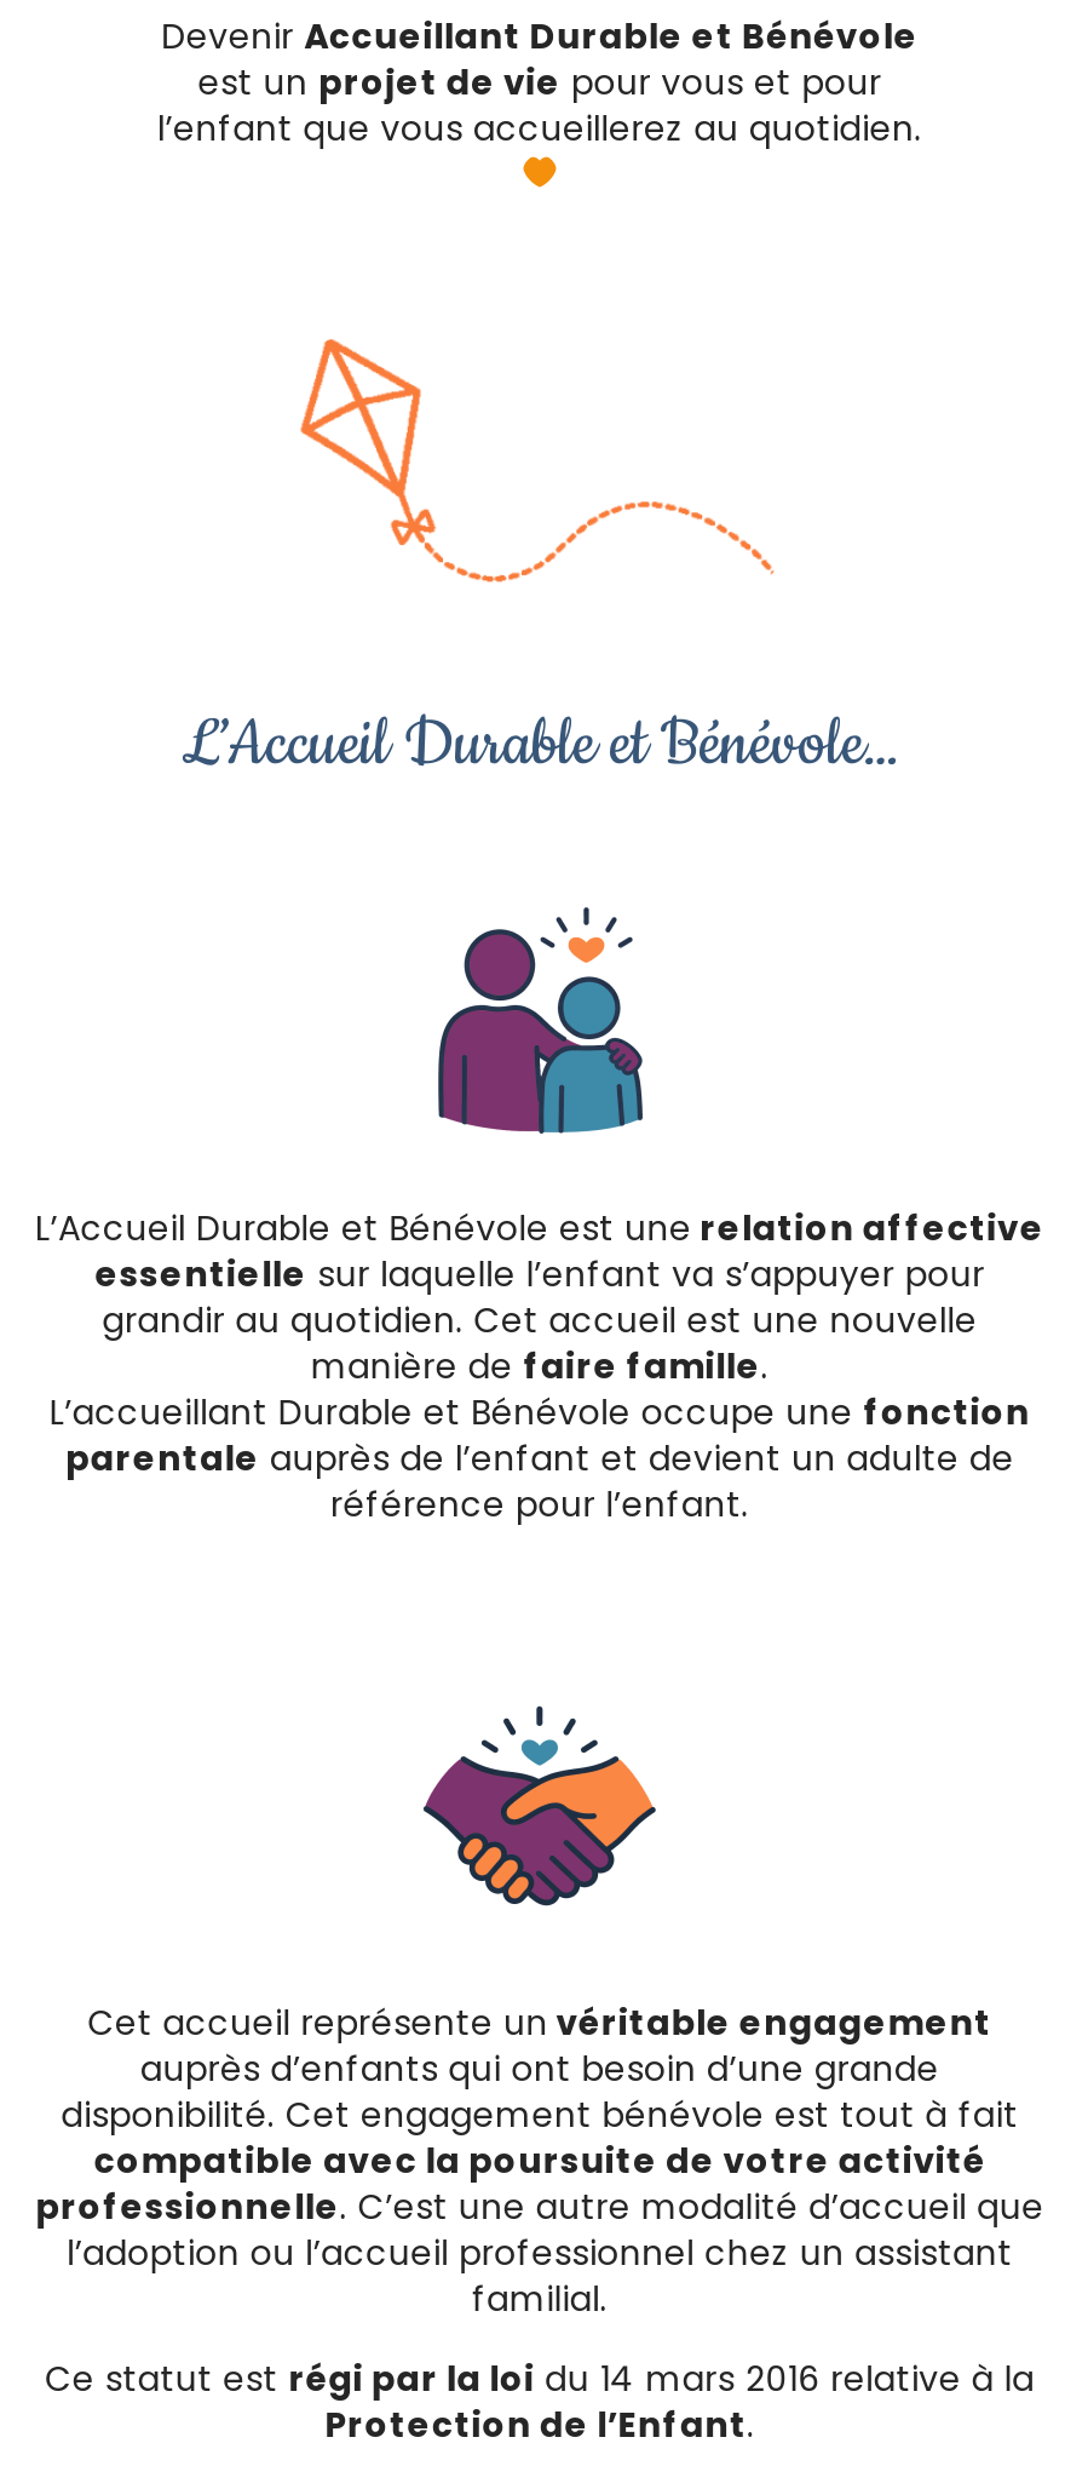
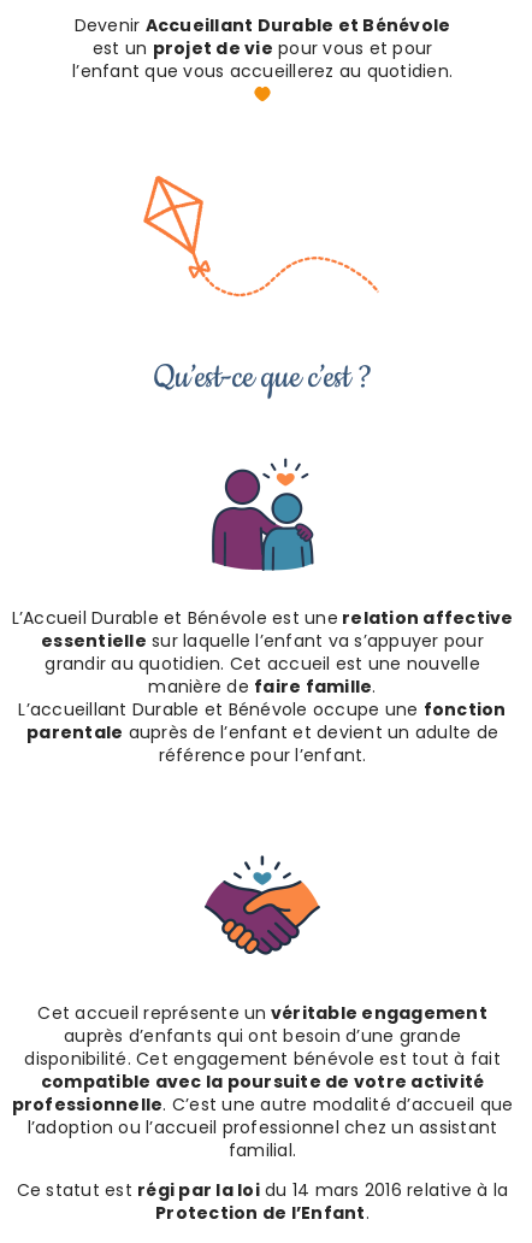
[182,702,898,787] L’Accueil Durable et Bénévole… -> [153,357,372,399] Qu’est-ce que c’est ?

